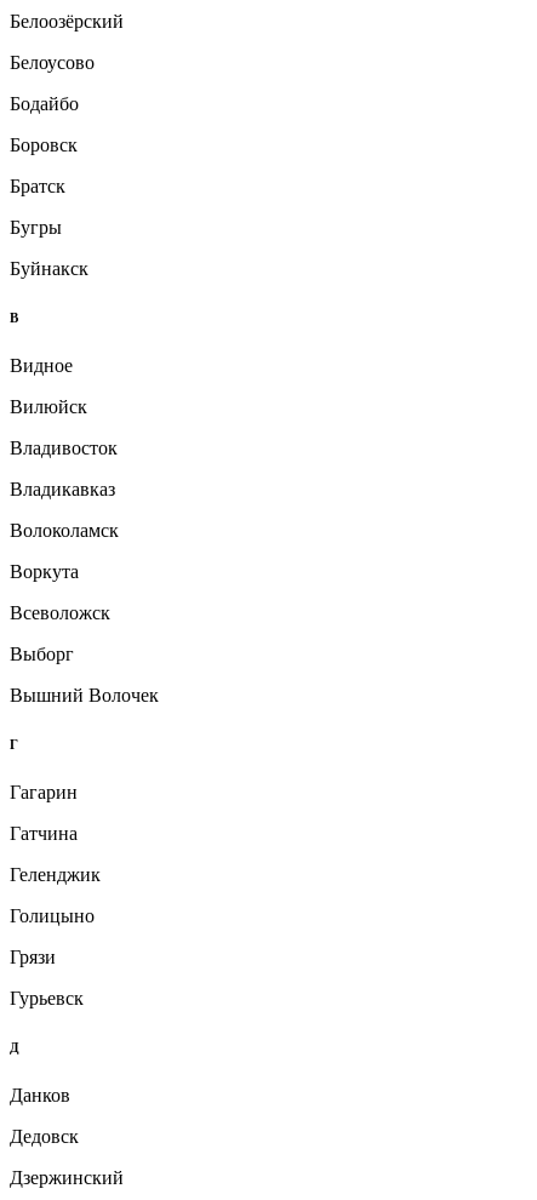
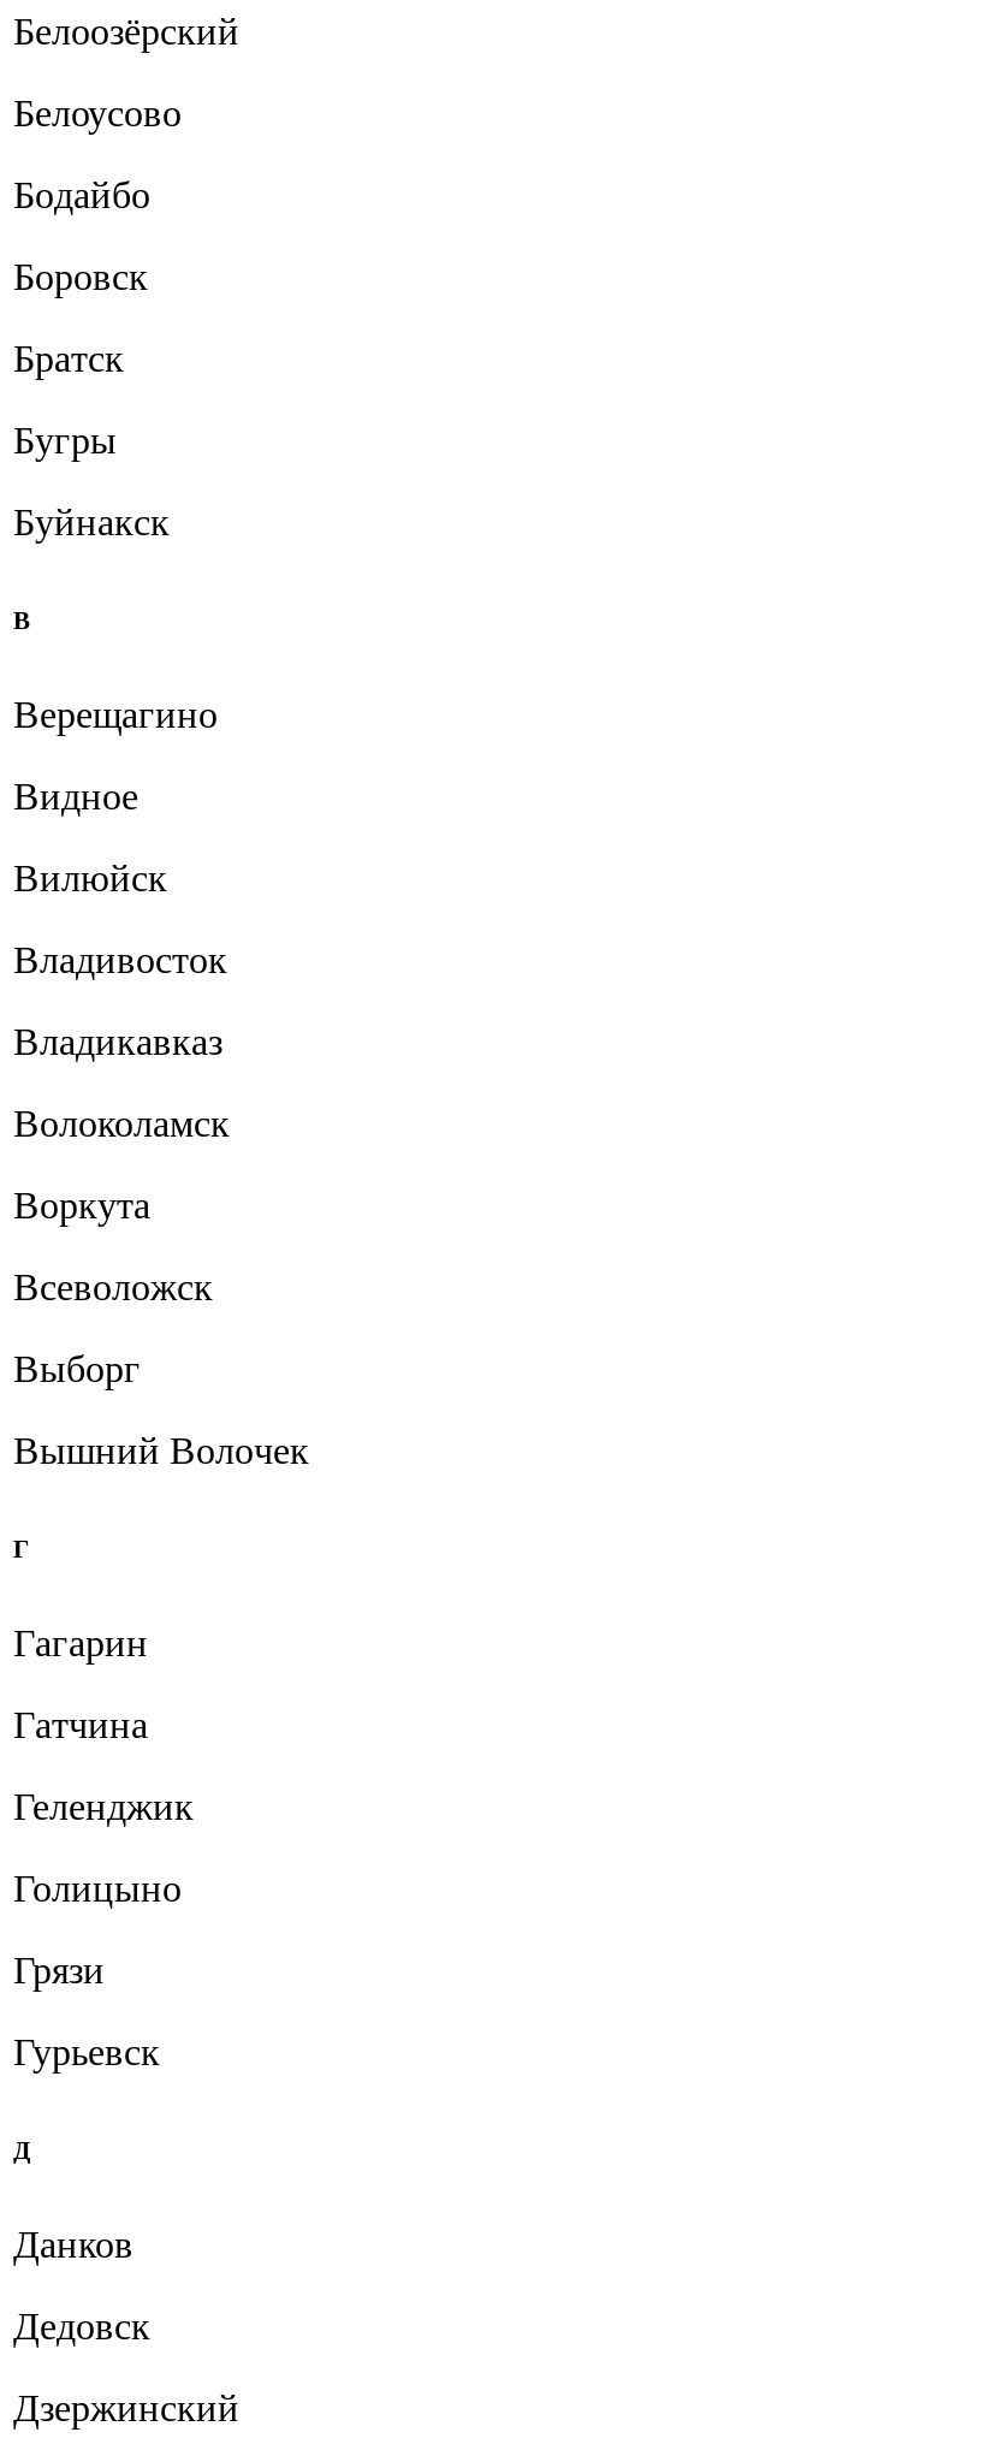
none -> [13,695,218,736] Верещагино

